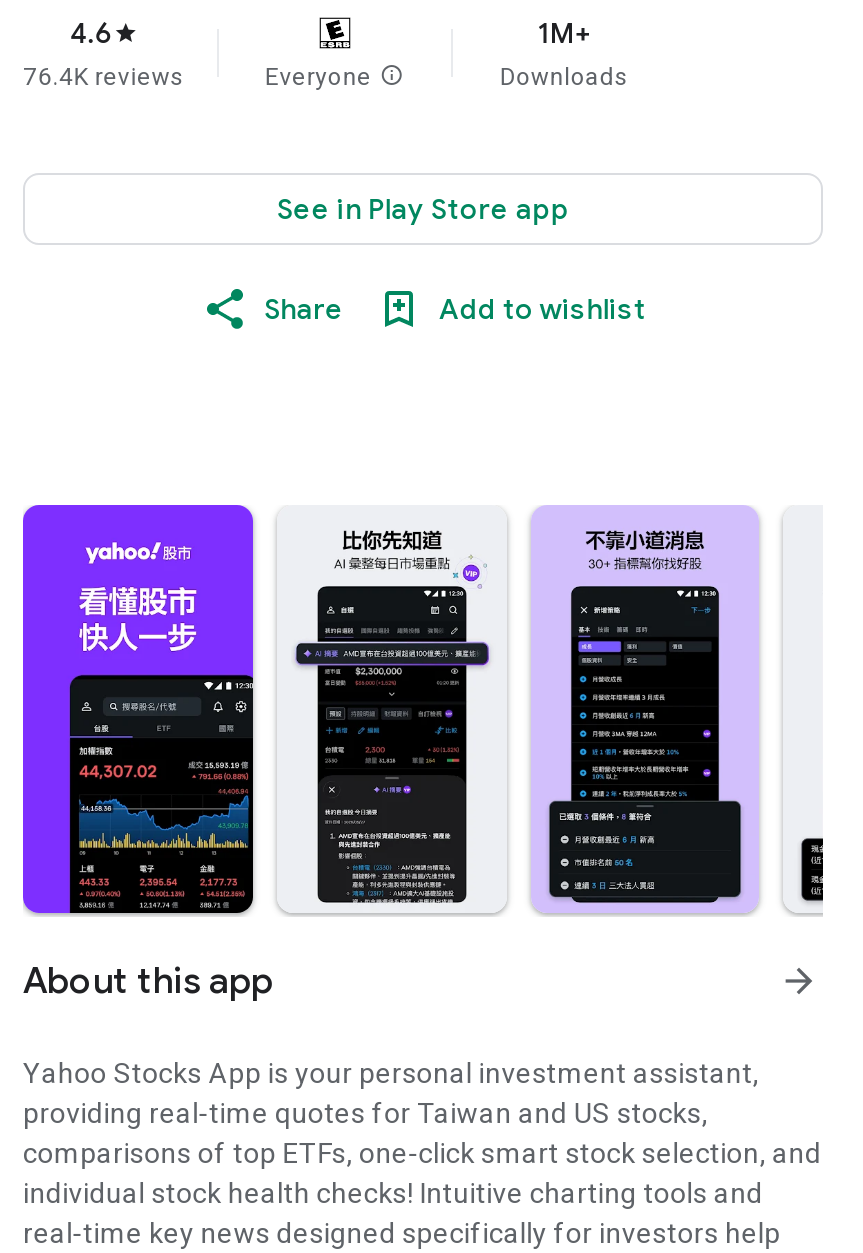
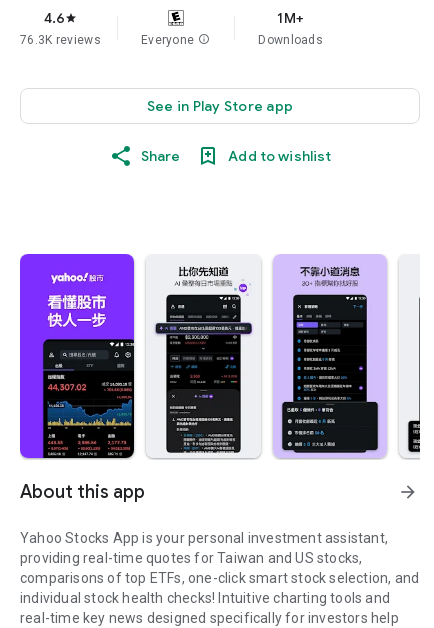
[23,63,185,91] 76.4K reviews -> [20,33,101,47] 76.3K reviews

